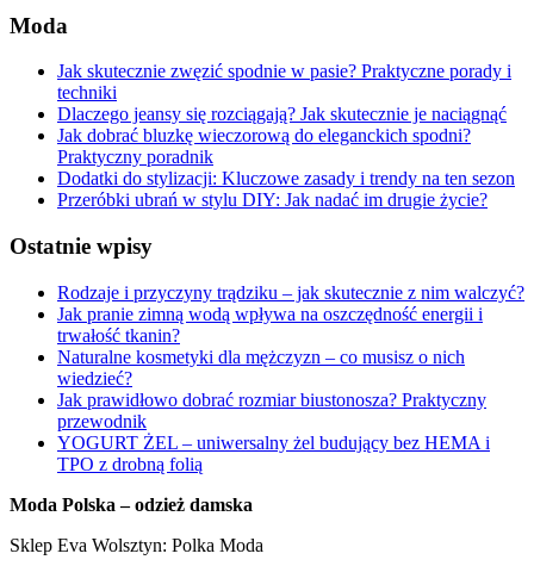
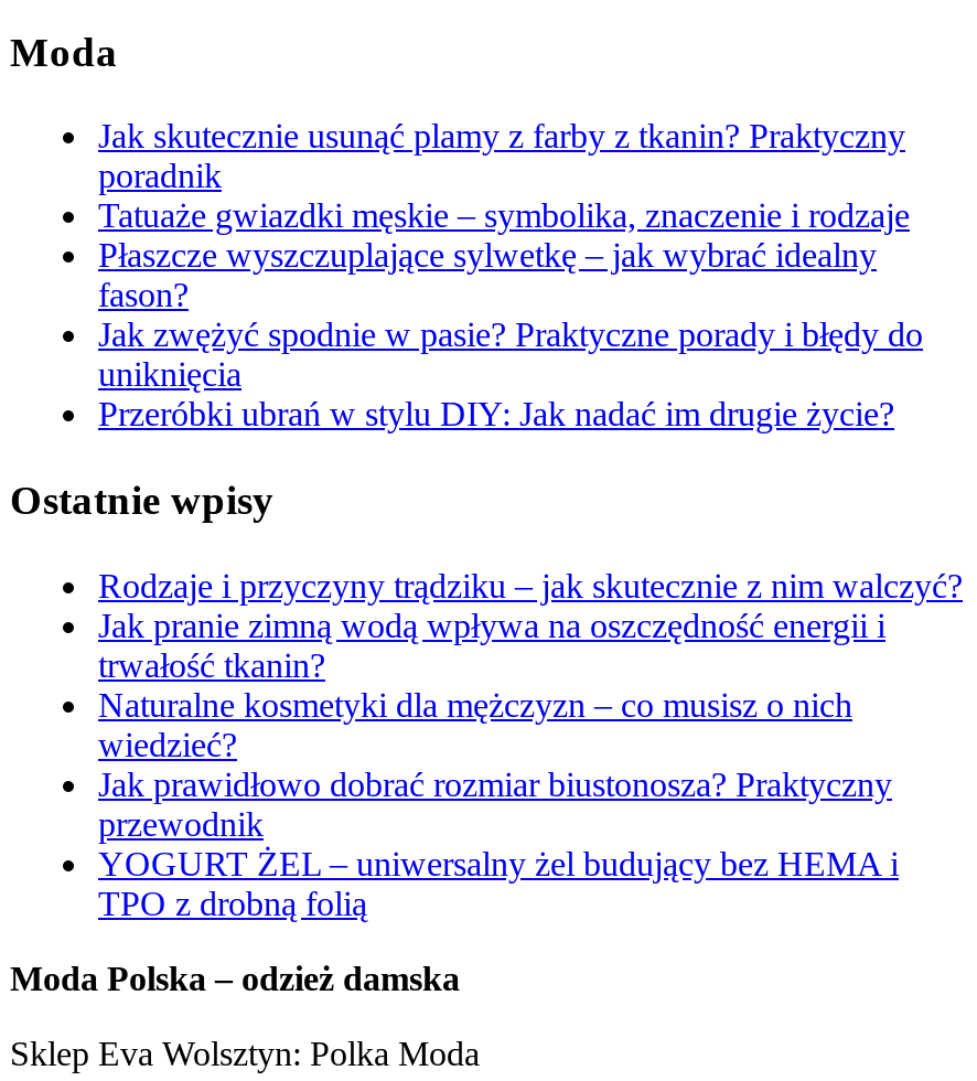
[57,61,515,189] Jak skutecznie zwęzić spodnie w pasie? Praktyczne porady i | techniki | Dlaczego jeansy się rozciągają? Jak skutecznie je naciągnąć | Jak dobrać bluzkę wieczorową do eleganckich spodni? | Praktyczny poradnik | Dodatki do stylizacji: Kluczowe zasady i trendy na ten sezon -> [98,117,923,393] Jak skutecznie usunąć plamy z farby z tkanin? Praktyczny | poradnik | Tatuaże gwiazdki męskie – symbolika, znaczenie i rodzaje | Płaszcze wyszczuplające sylwetkę – jak wybrać idealny | fason? | Jak zwężyć spodnie w pasie? Praktyczne porady i błędy do | uniknięcia

